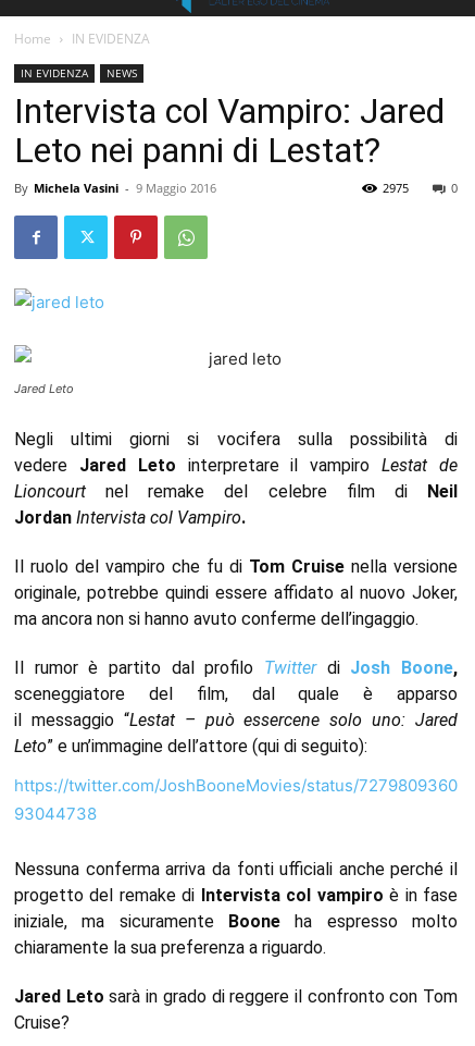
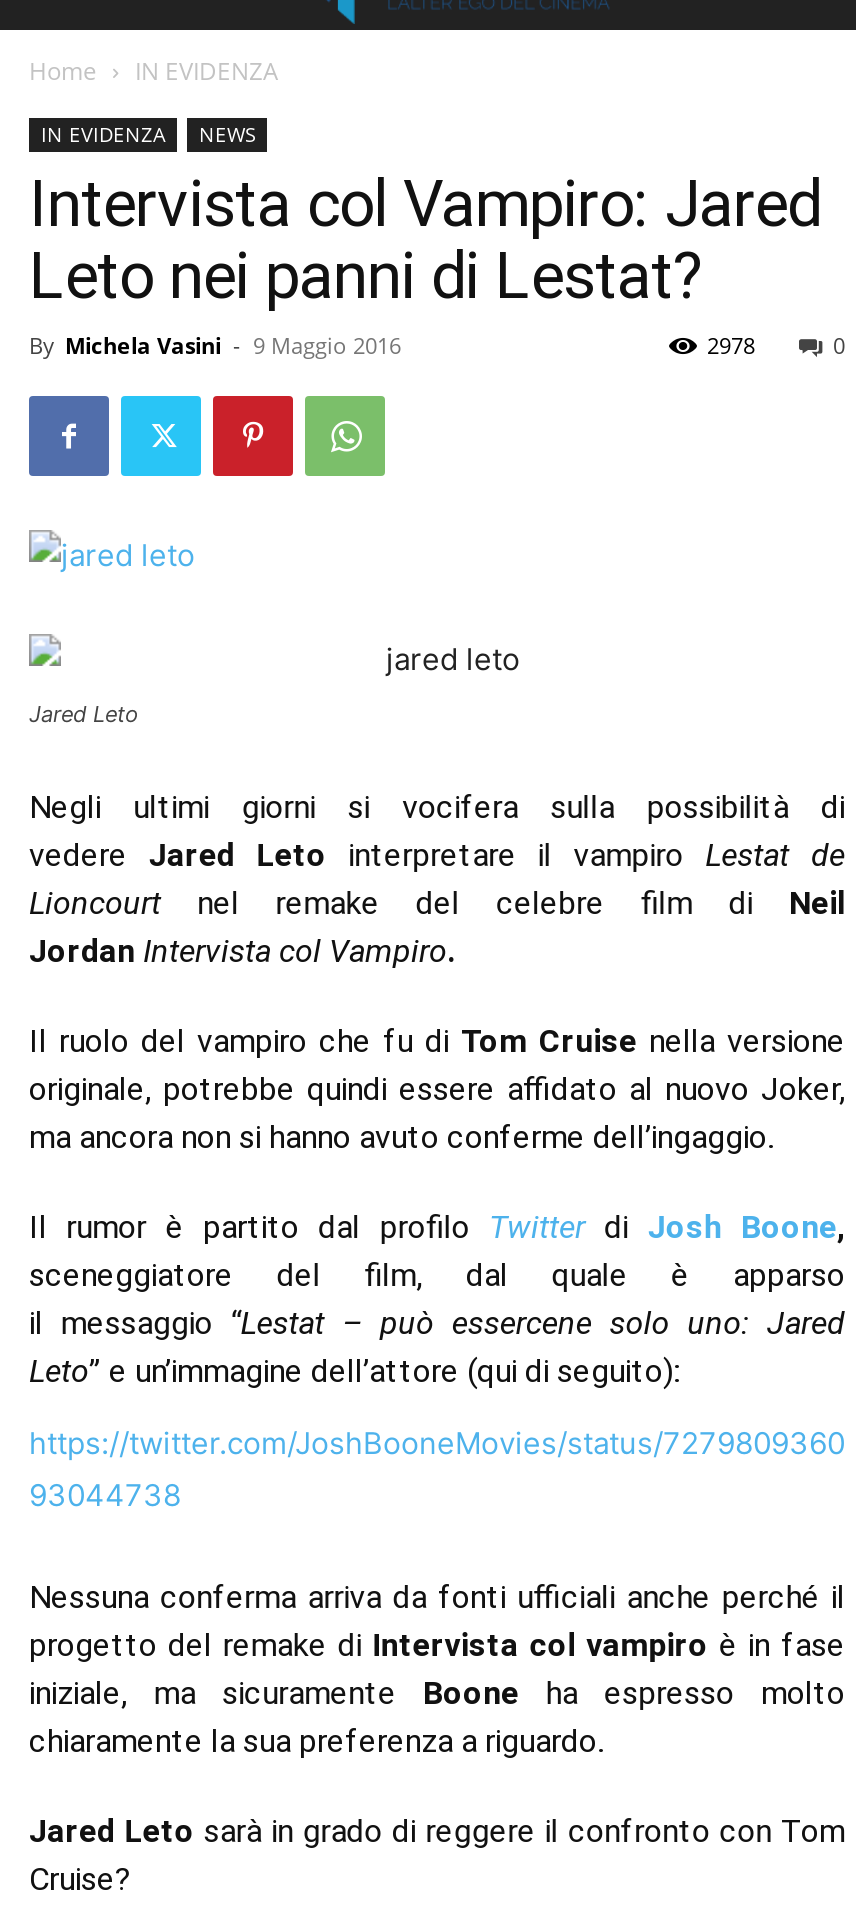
[383,180,409,196] 2975 -> [707,330,755,360] 2978

